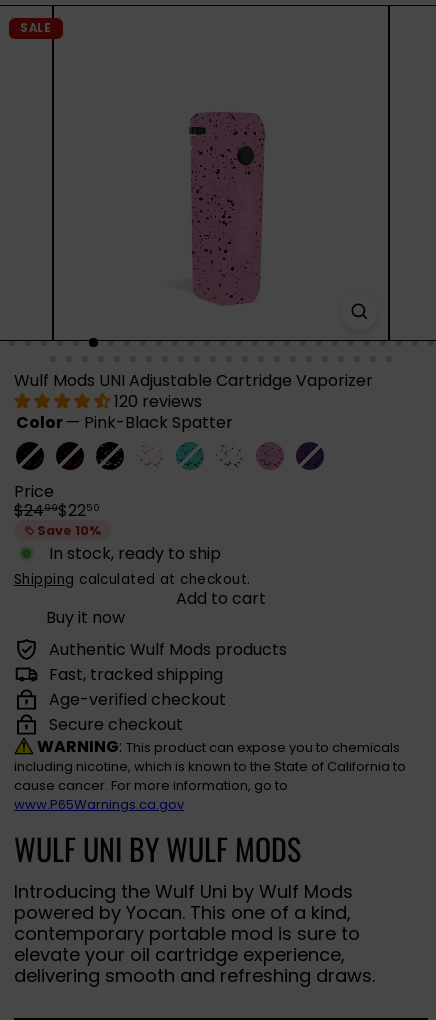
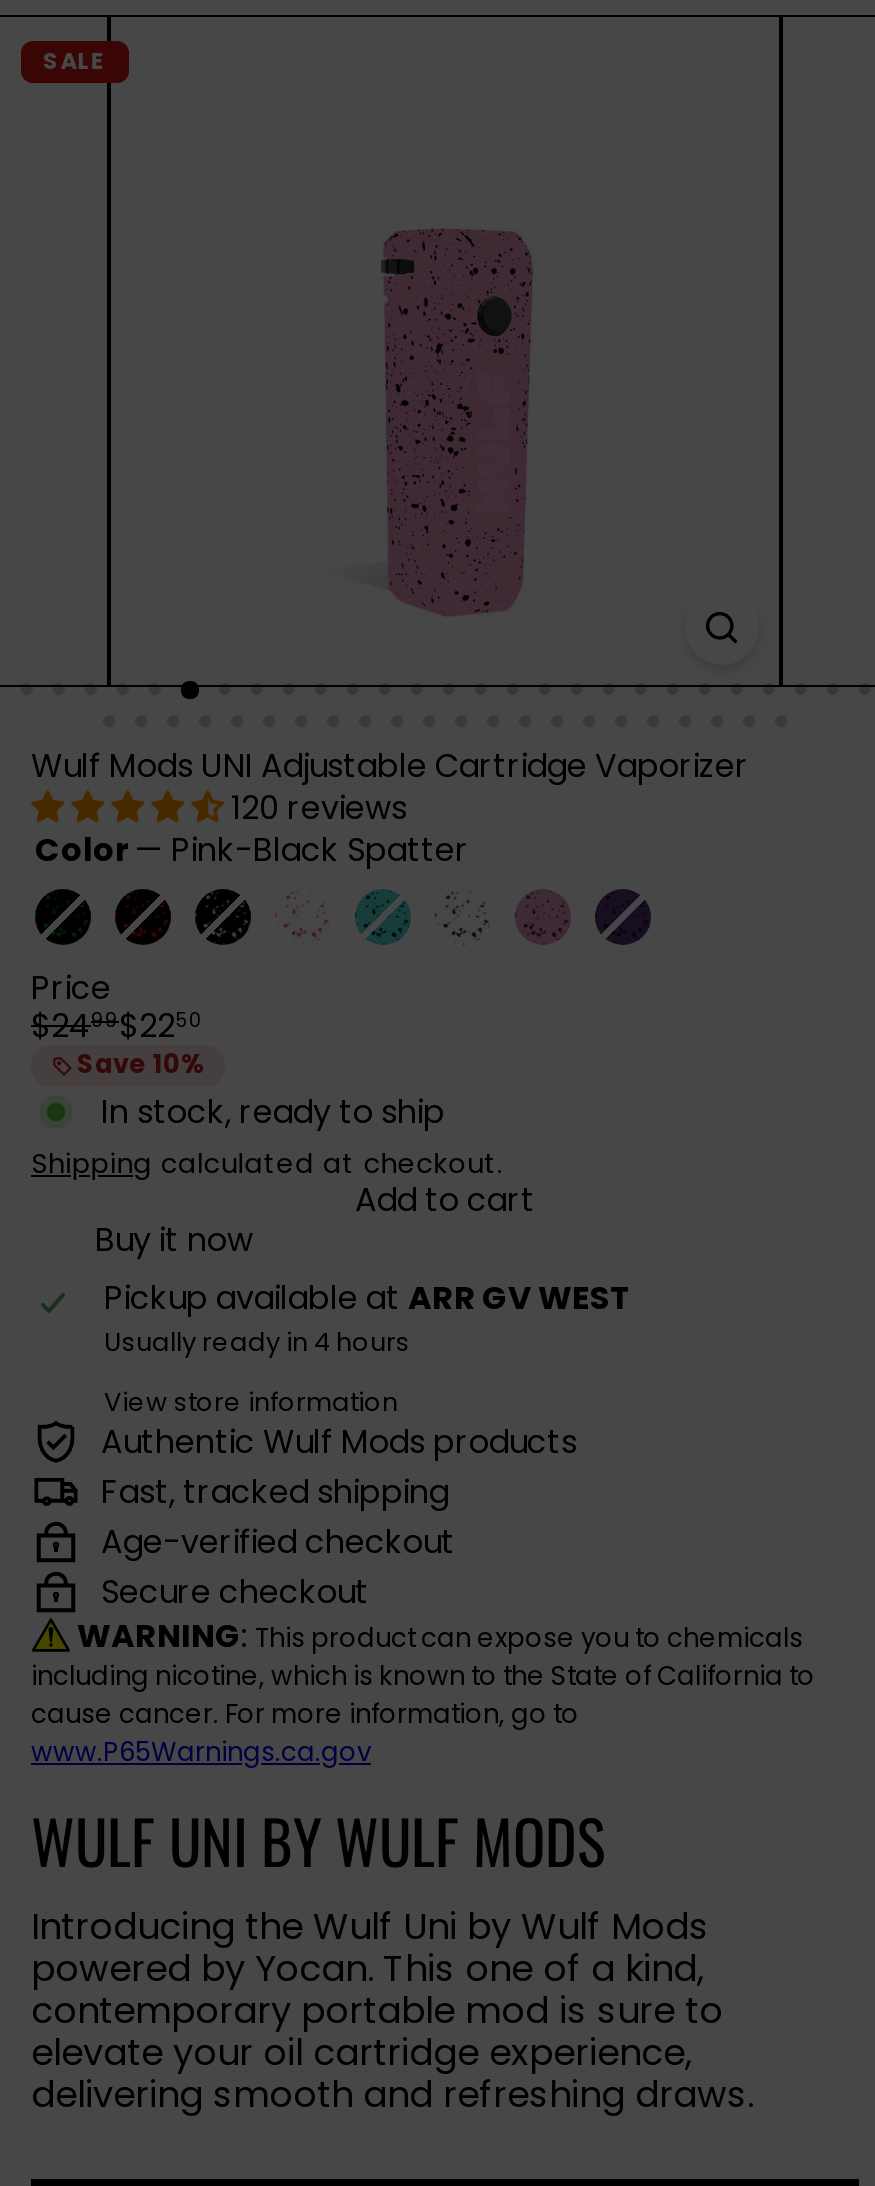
none -> [104,1274,632,1418] Pickup available at ARR GV WEST | Usually ready in 4 hours | View store information

